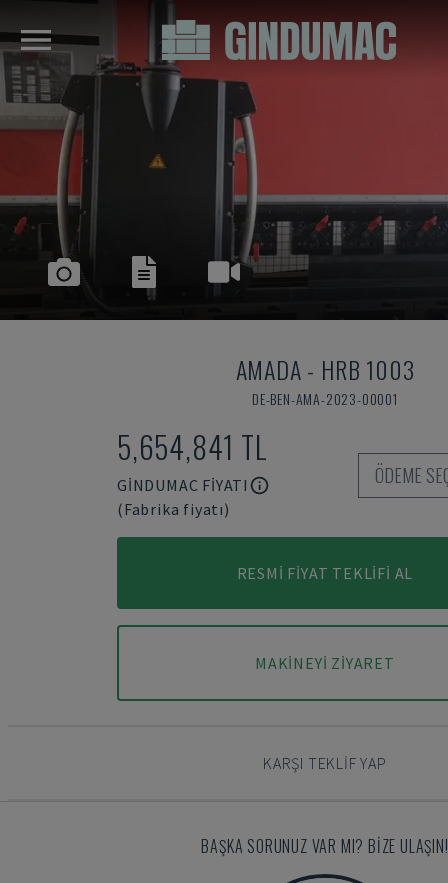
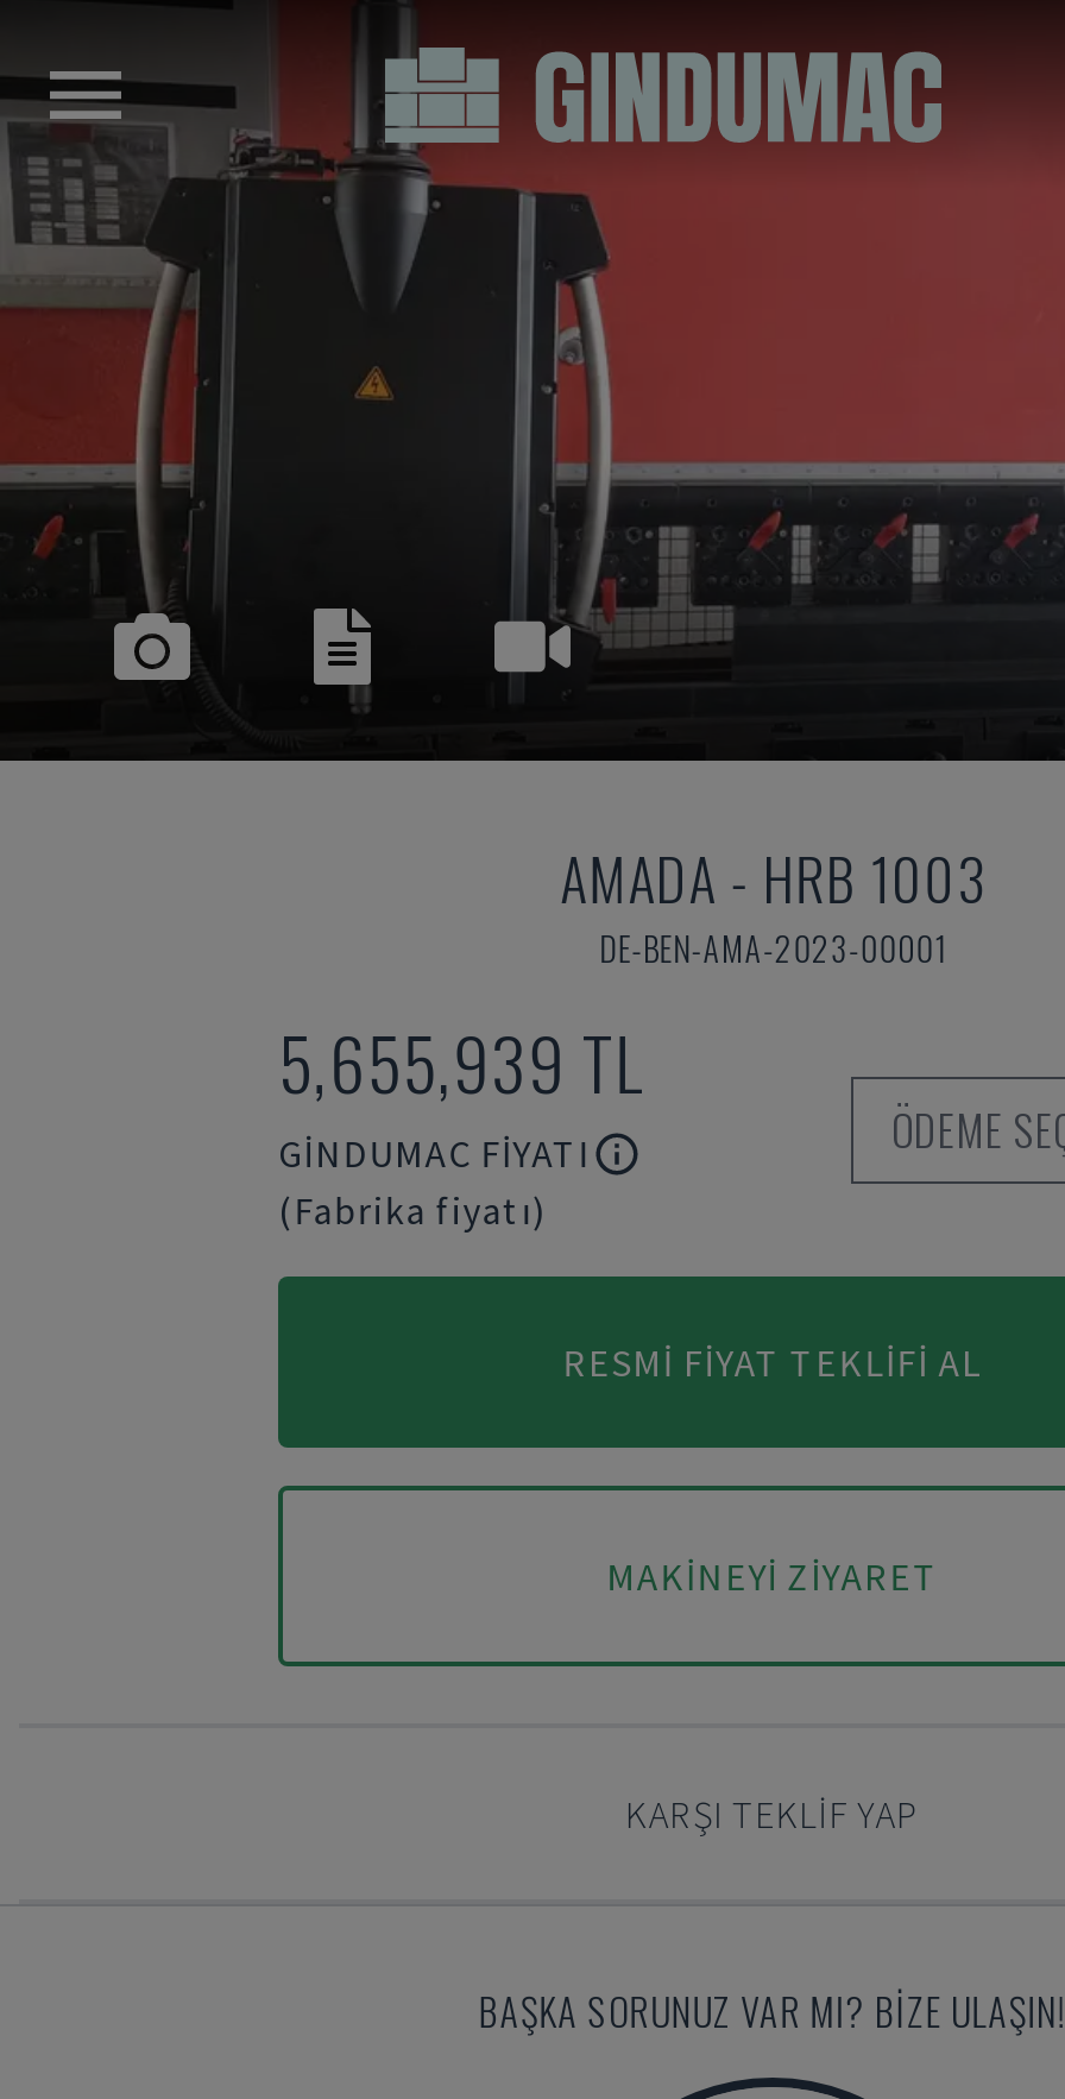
[117,424,268,469] 5,654,841 TL -> [278,1008,646,1115] 5,655,939 TL

